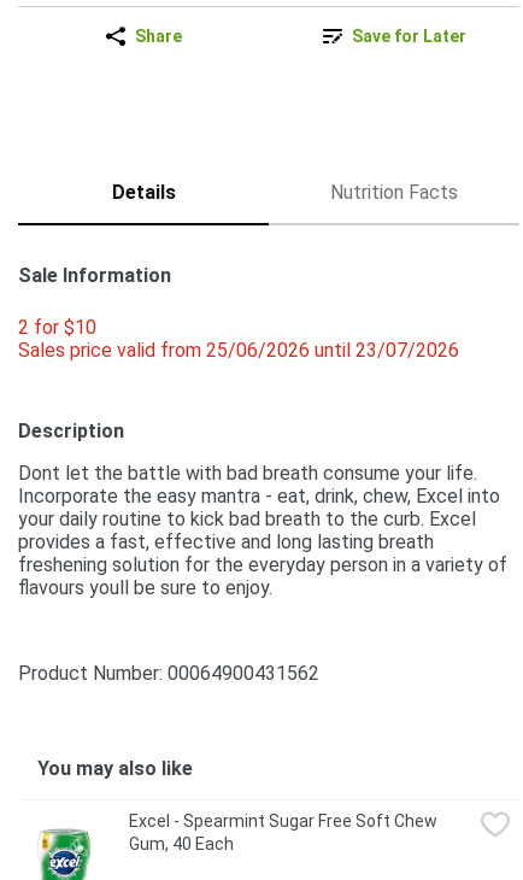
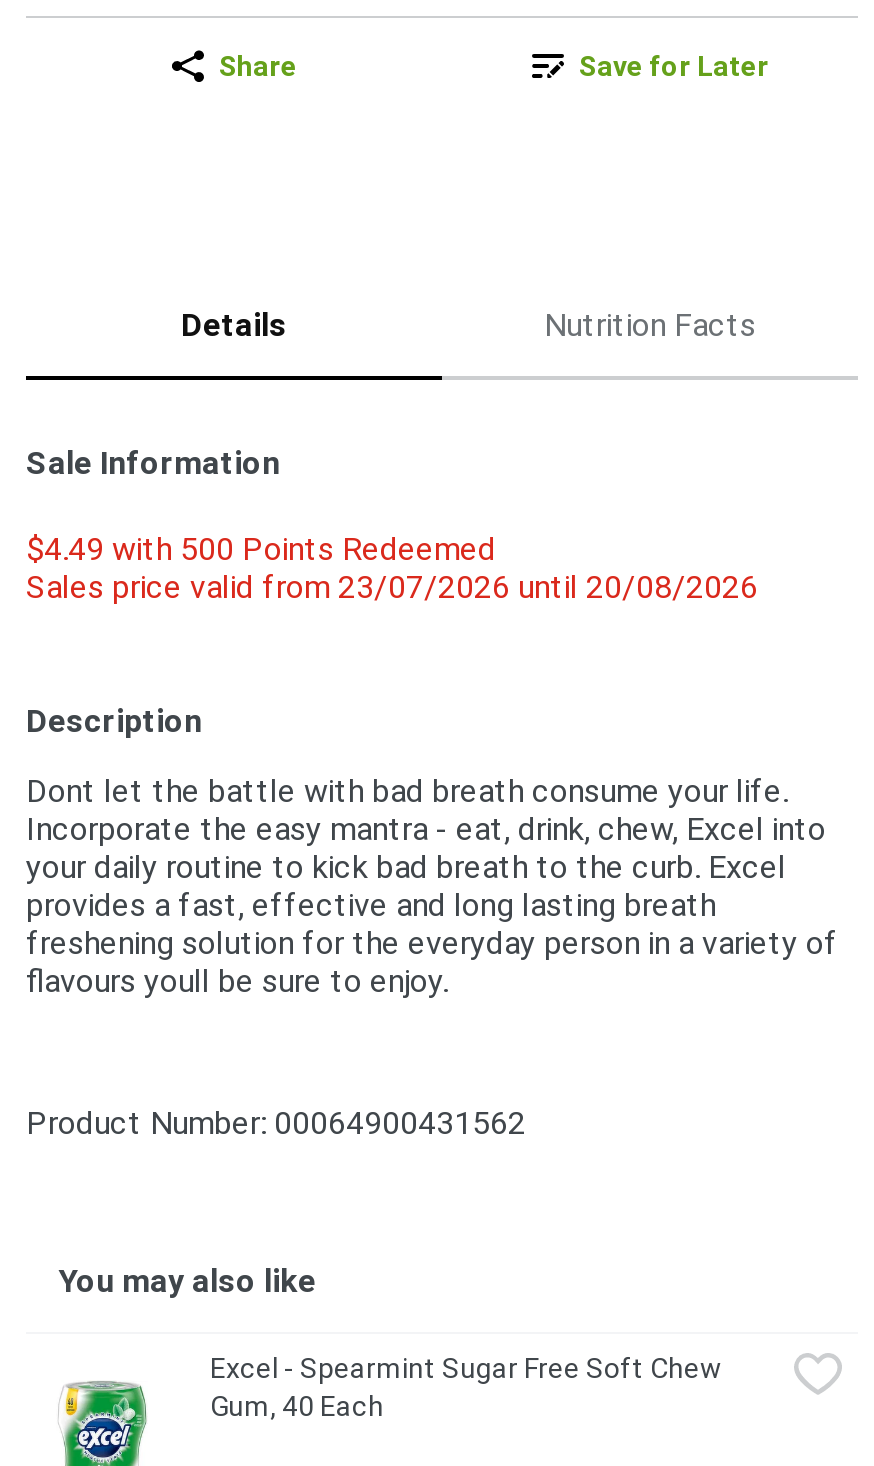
[18,316,459,362] 2 for $10 | Sales price valid from 25/06/2026 until 23/07/2026 -> [26,530,758,606] $4.49 with 500 Points Redeemed | Sales price valid from 23/07/2026 until 20/08/2026

